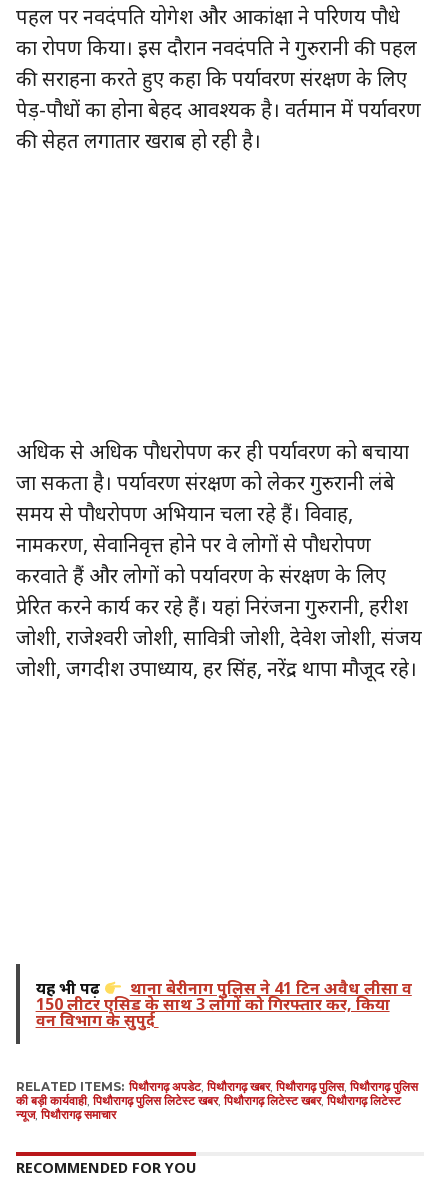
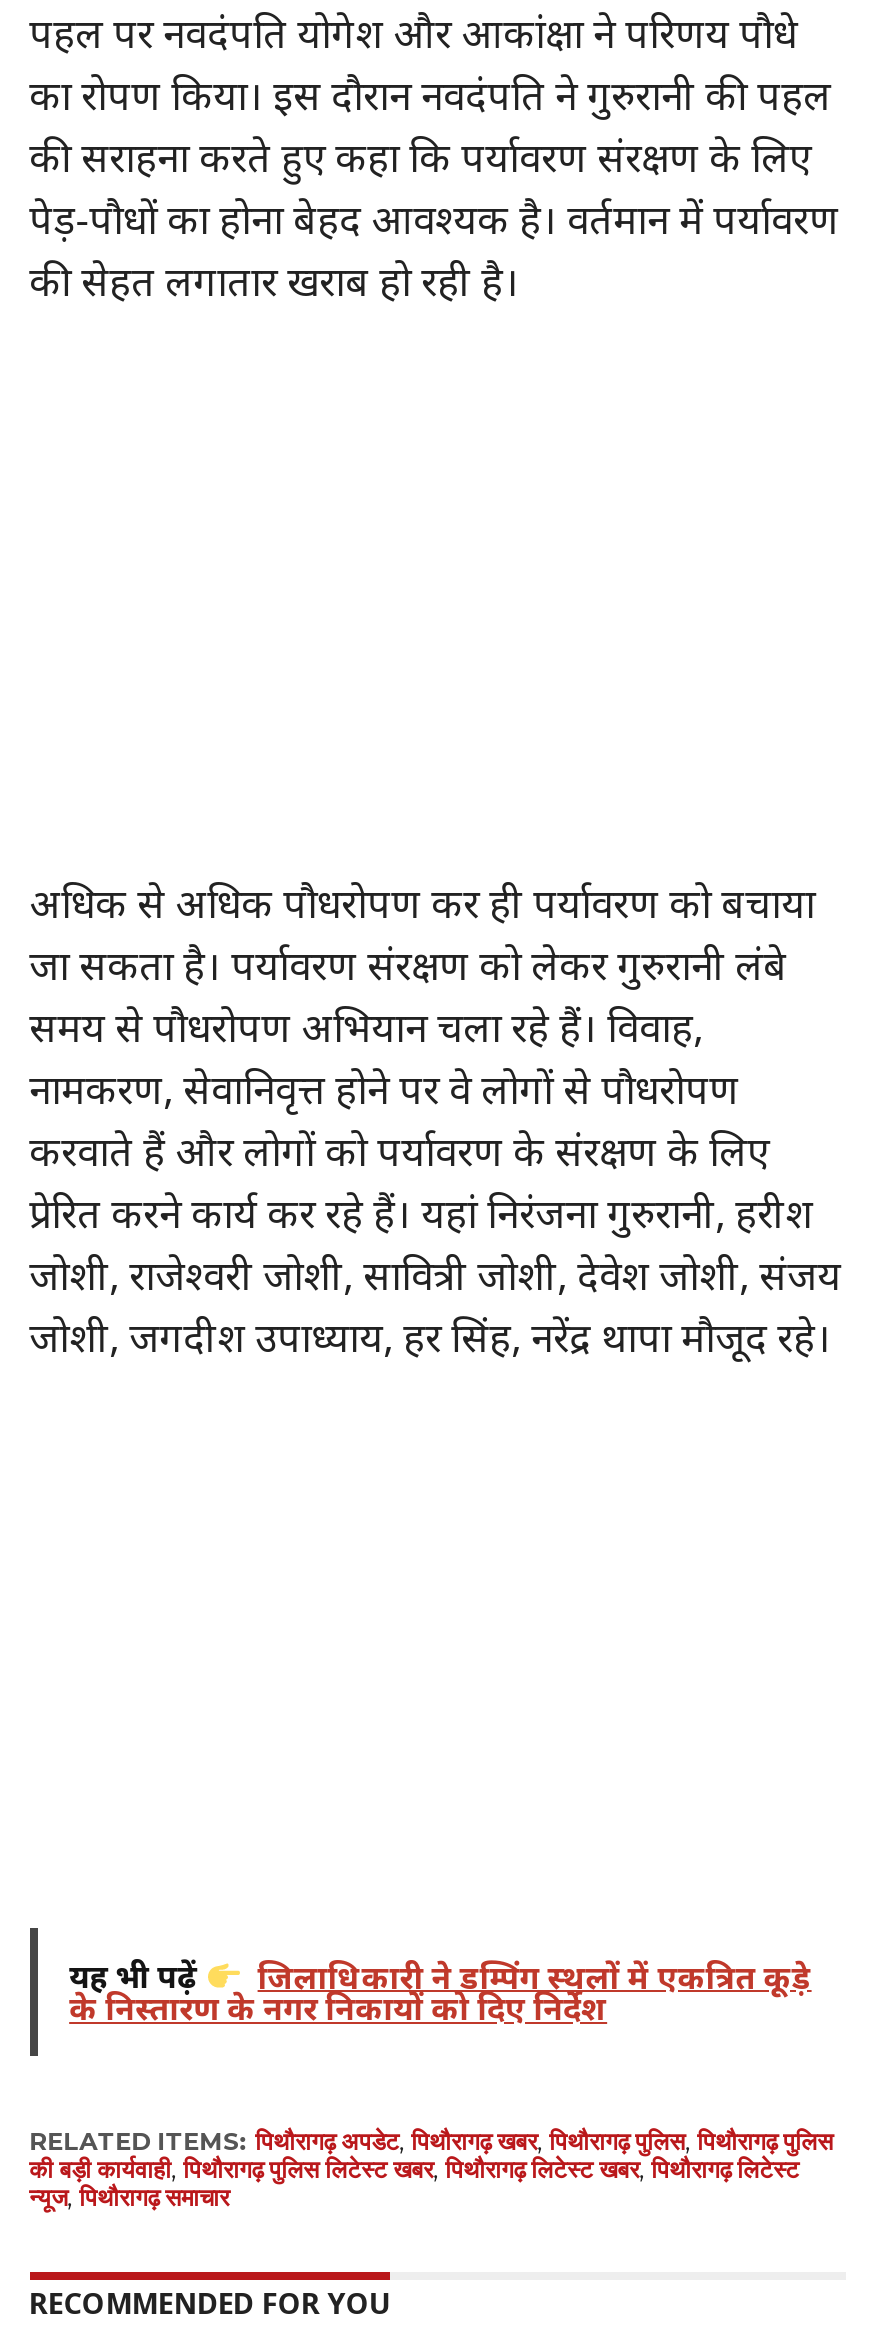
[36,977,412,1031] थाना बेरीनाग पुलिस ने 41 टिन अवैध लीसा व | 150 लीटर एसिड के साथ 3 लोगों को गिरफ्तार कर, किया | वन विभाग के सुपुर्द -> [69,1955,812,2031] जिलाधिकारी ने डम्पिंग स्थलों में एकत्रित कूड़े | के निस्तारण के नगर निकायों को दिए निर्देश

